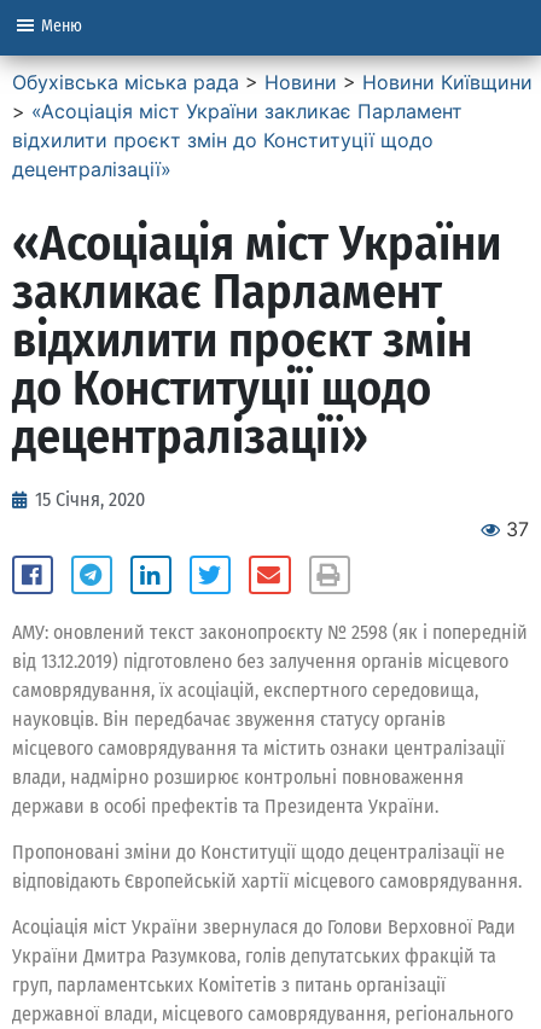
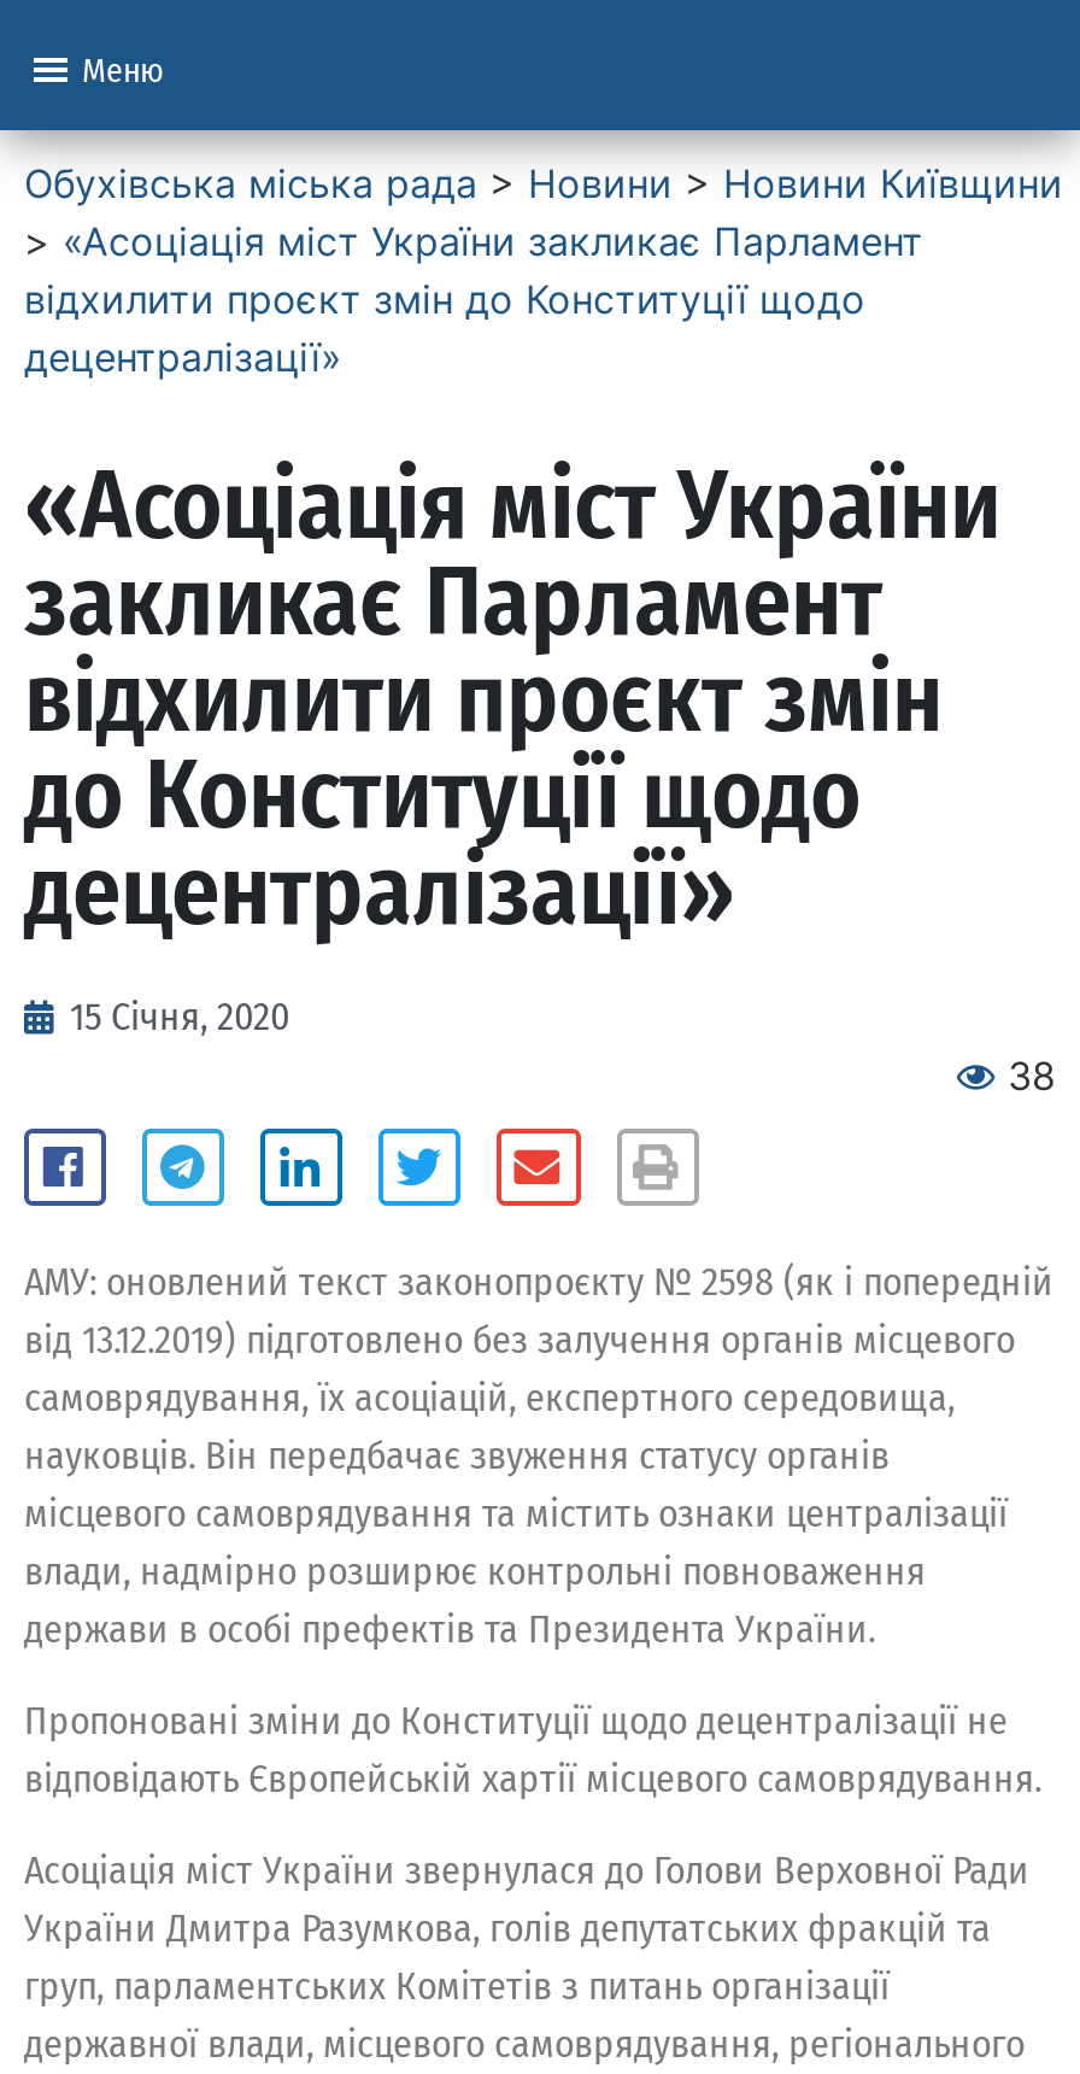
[506,517,529,541] 37 -> [1008,1051,1056,1100] 38

